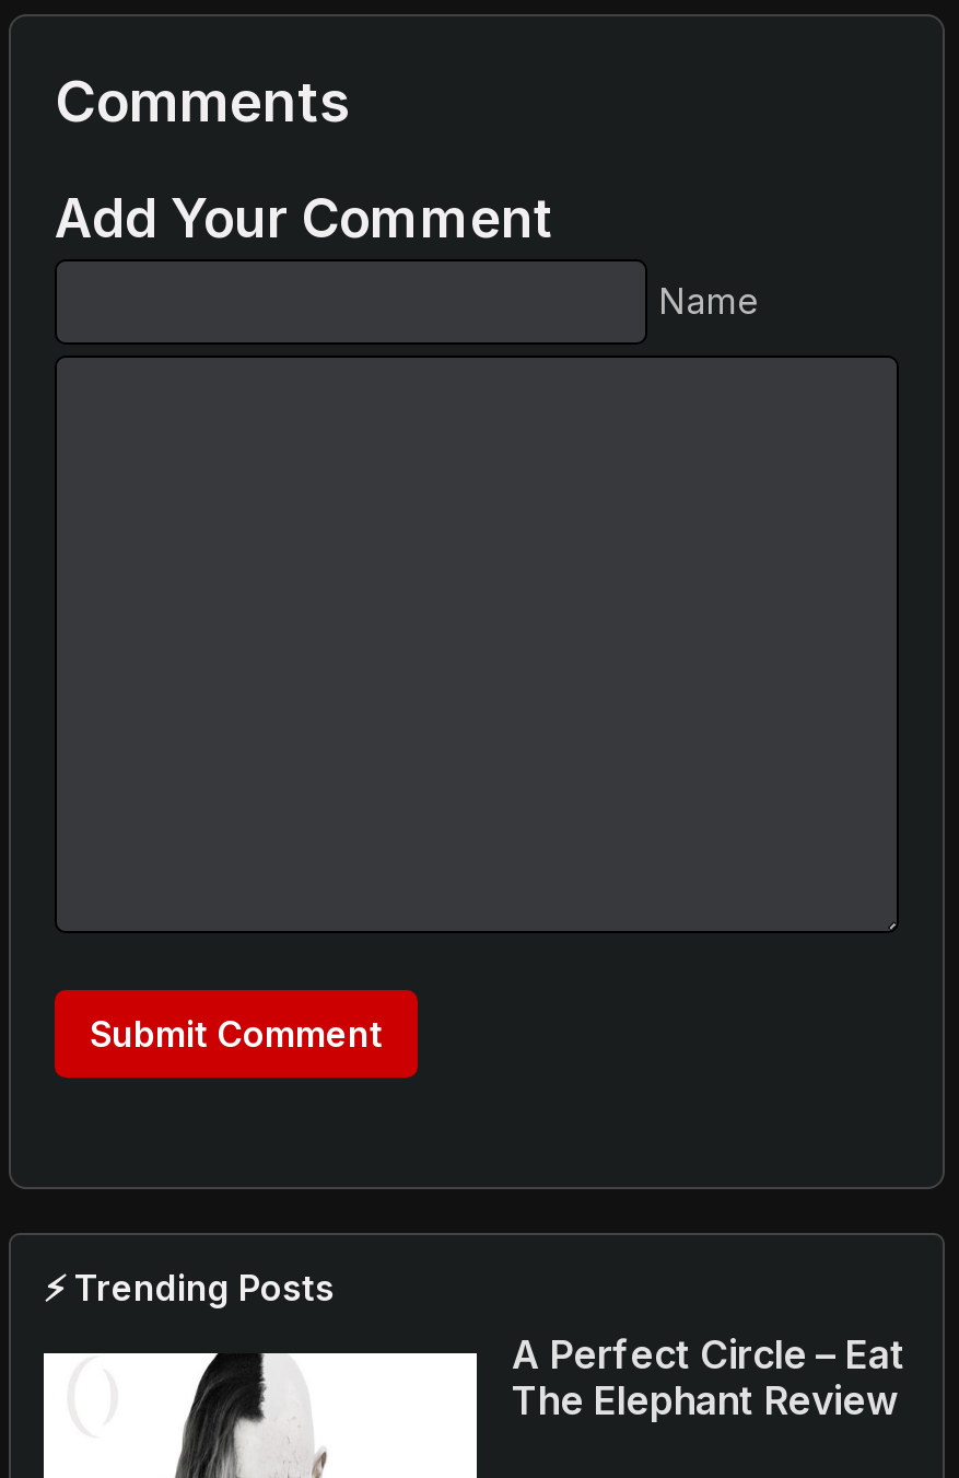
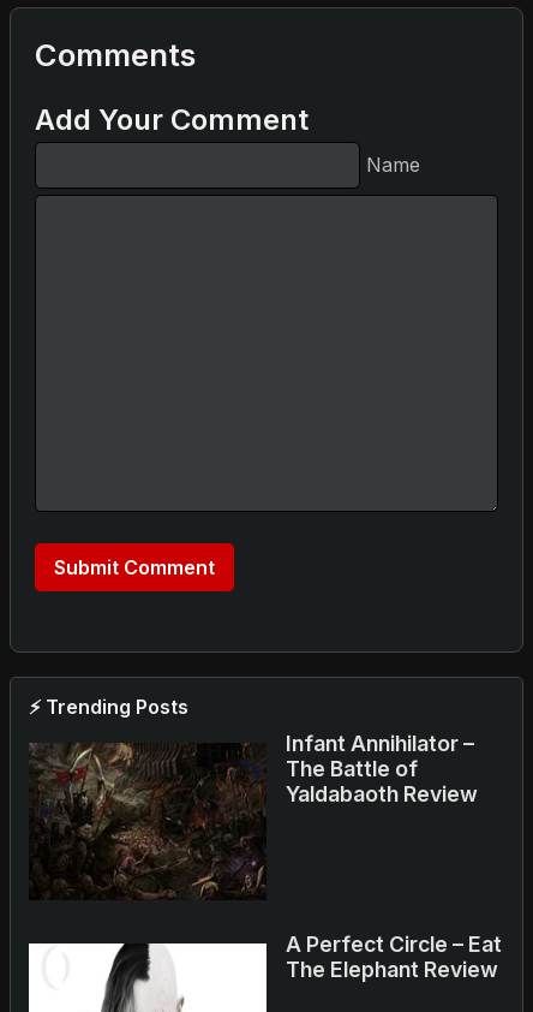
none -> [30,731,478,899] [image] | Infant Annihilator – | The Battle of | Yaldabaoth Review

